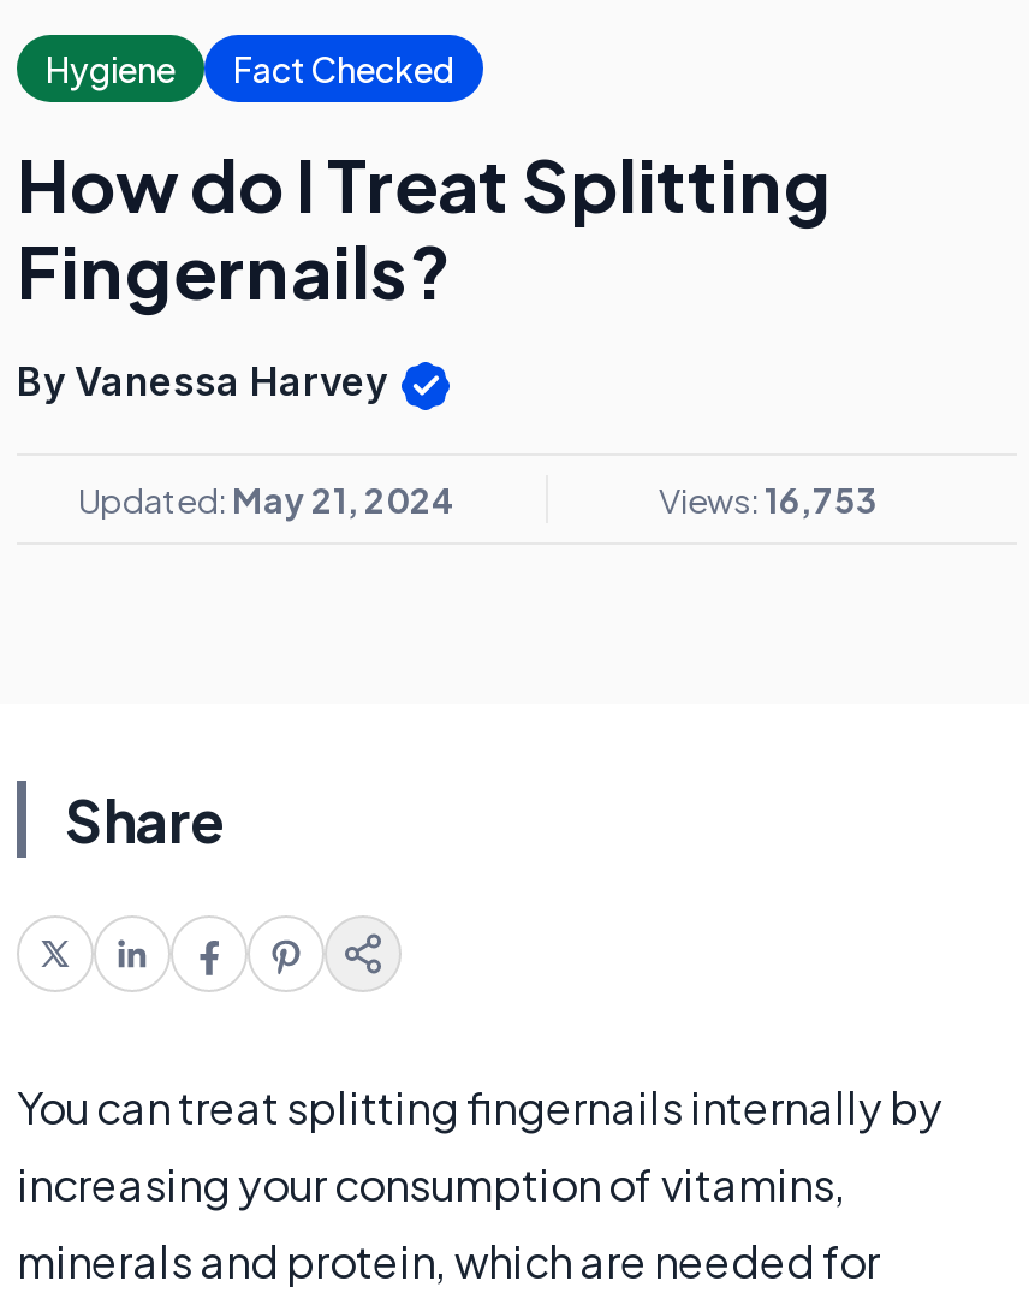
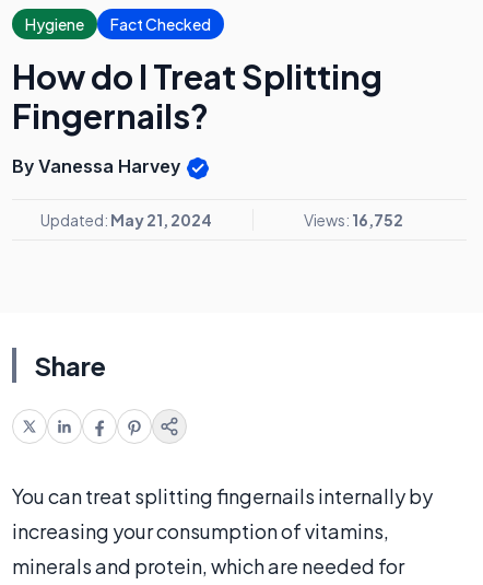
[659,477,878,520] Views: 16,753 -> [304,210,403,229] Views: 16,752

